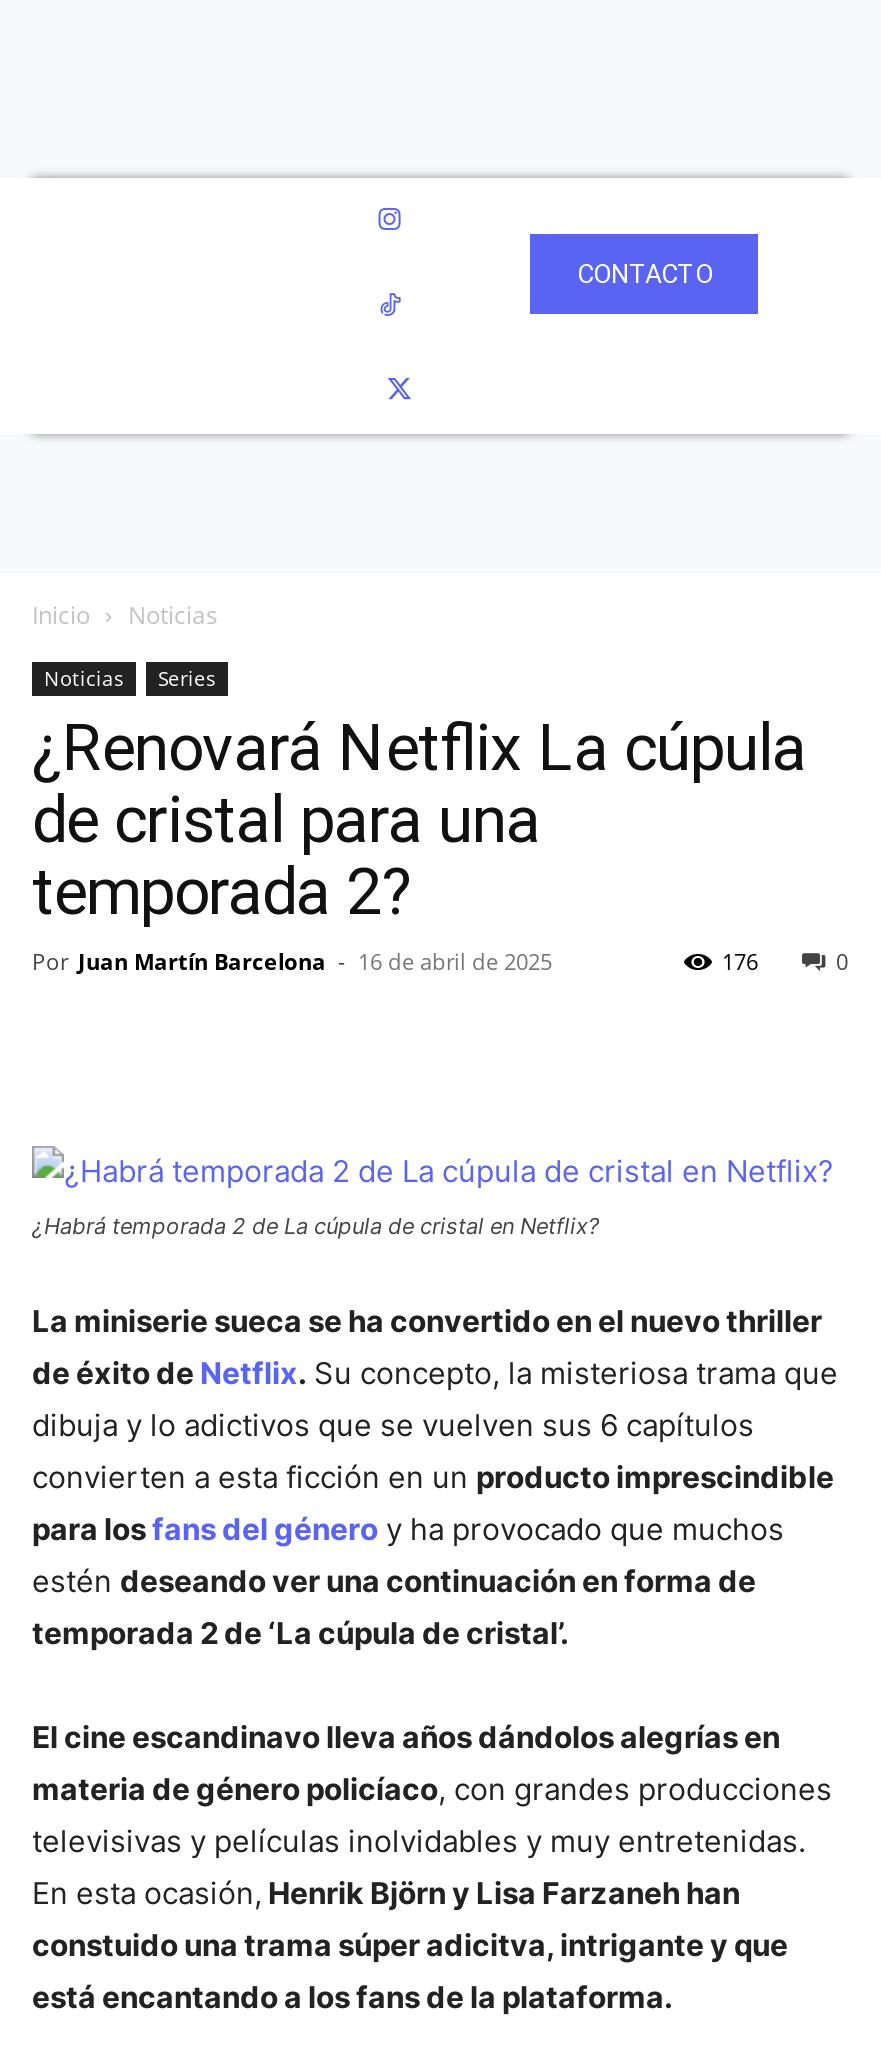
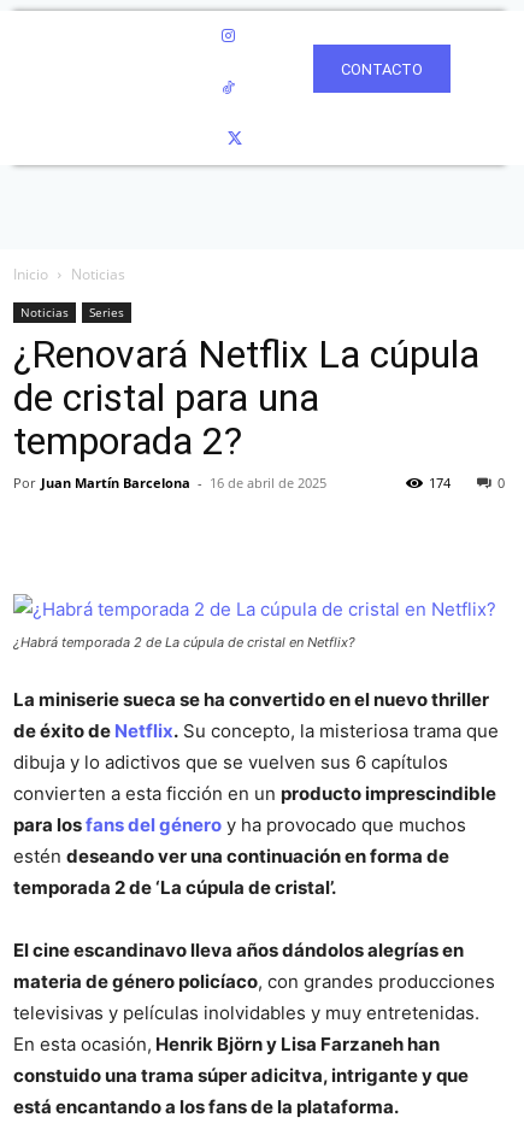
[722,945,758,975] 176 -> [429,473,451,491] 174

